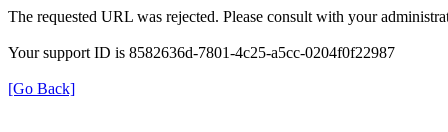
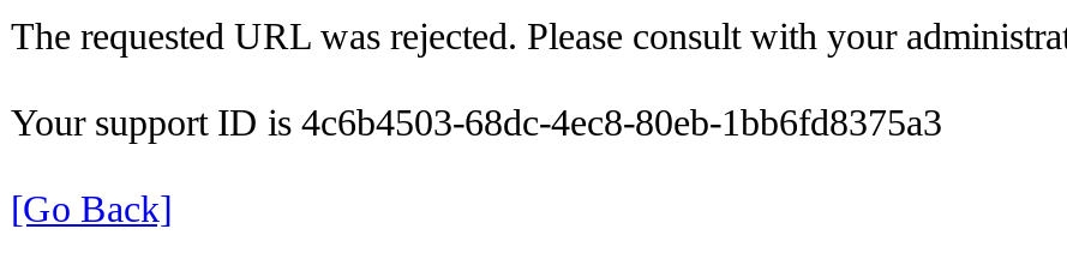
[8,44,395,61] Your support ID is 8582636d-7801-4c25-a5cc-0204f0f22987 -> [11,102,942,143] Your support ID is 4c6b4503-68dc-4ec8-80eb-1bb6fd8375a3

